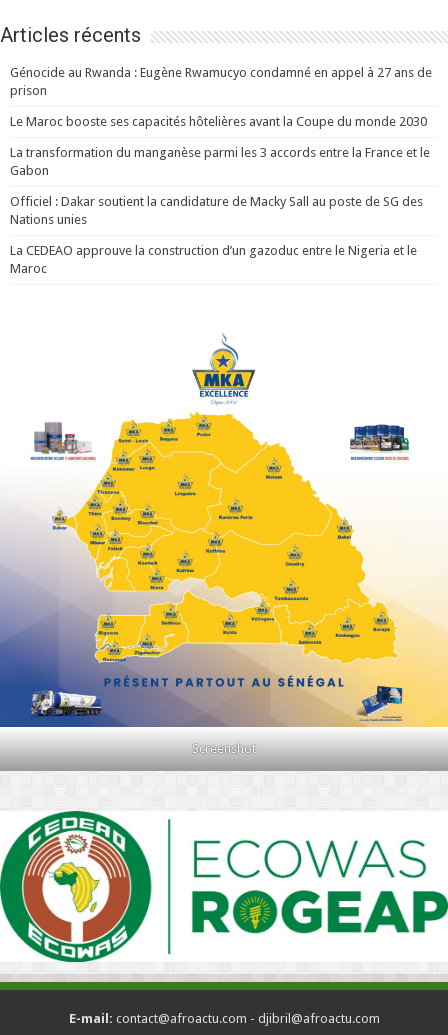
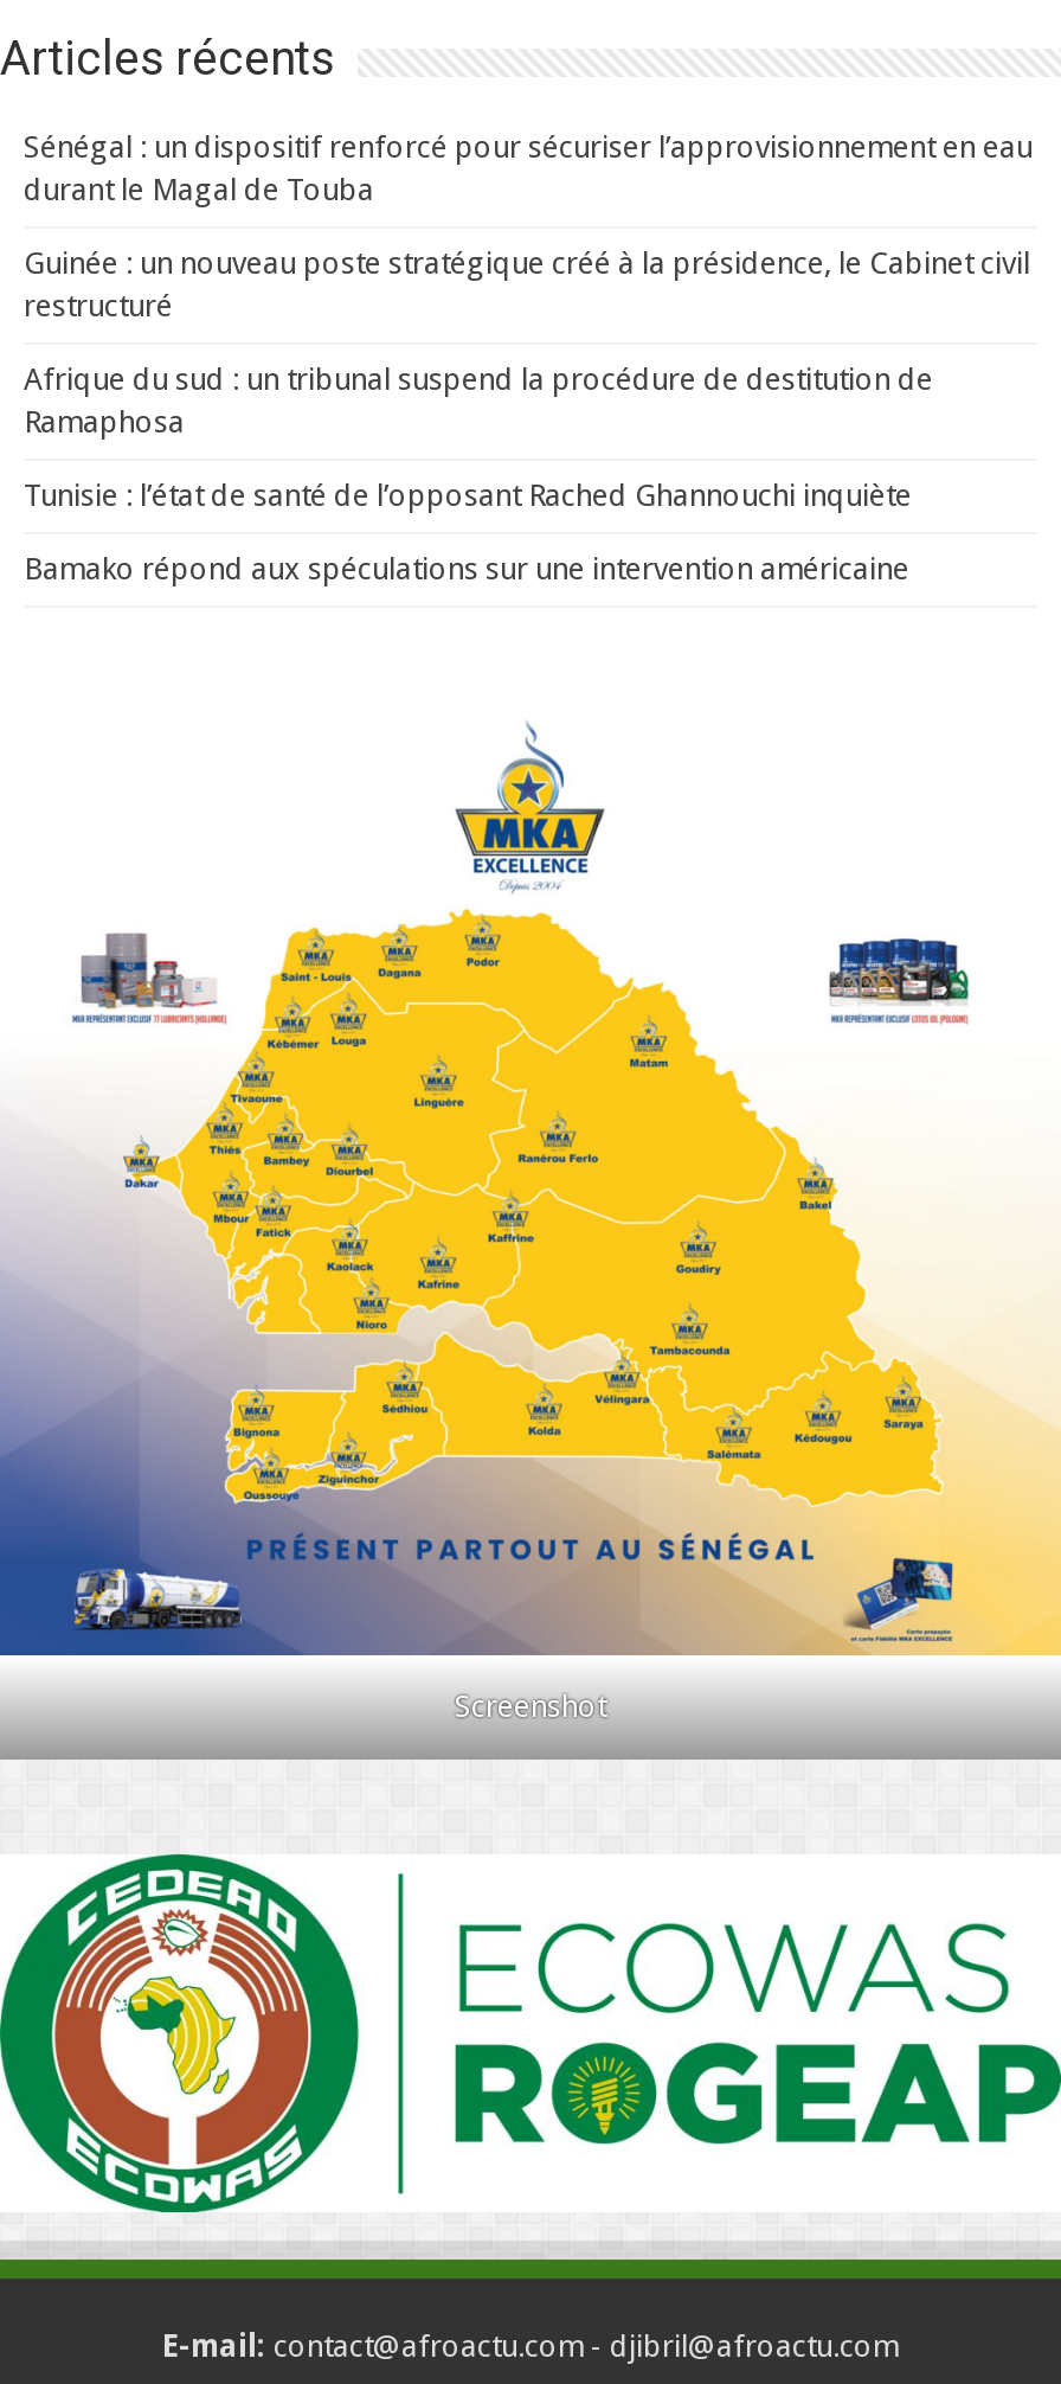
[10,65,432,98] Génocide au Rwanda : Eugène Rwamucyo condamné en appel à 27 ans de | prison -> [24,130,1033,208] Sénégal : un dispositif renforcé pour sécuriser l’approvisionnement en eau | durant le Magal de Touba
[10,114,427,129] Le Maroc booste ses capacités hôtelières avant la Coupe du monde 2030 -> [24,246,1030,324] Guinée : un nouveau poste stratégique créé à la présidence, le Cabinet civil | restructuré
[10,145,430,178] La transformation du manganèse parmi les 3 accords entre la France et le | Gabon -> [24,362,933,440] Afrique du sud : un tribunal suspend la procédure de destitution de | Ramaphosa
[10,194,423,227] Officiel : Dakar soutient la candidature de Macky Sall au poste de SG des | Nations unies -> [24,478,912,514] Tunisie : l’état de santé de l’opposant Rached Ghannouchi inquiète
[10,243,417,276] La CEDEAO approuve la construction d’un gazoduc entre le Nigeria et le | Maroc -> [24,551,909,587] Bamako répond aux spéculations sur une intervention américaine

